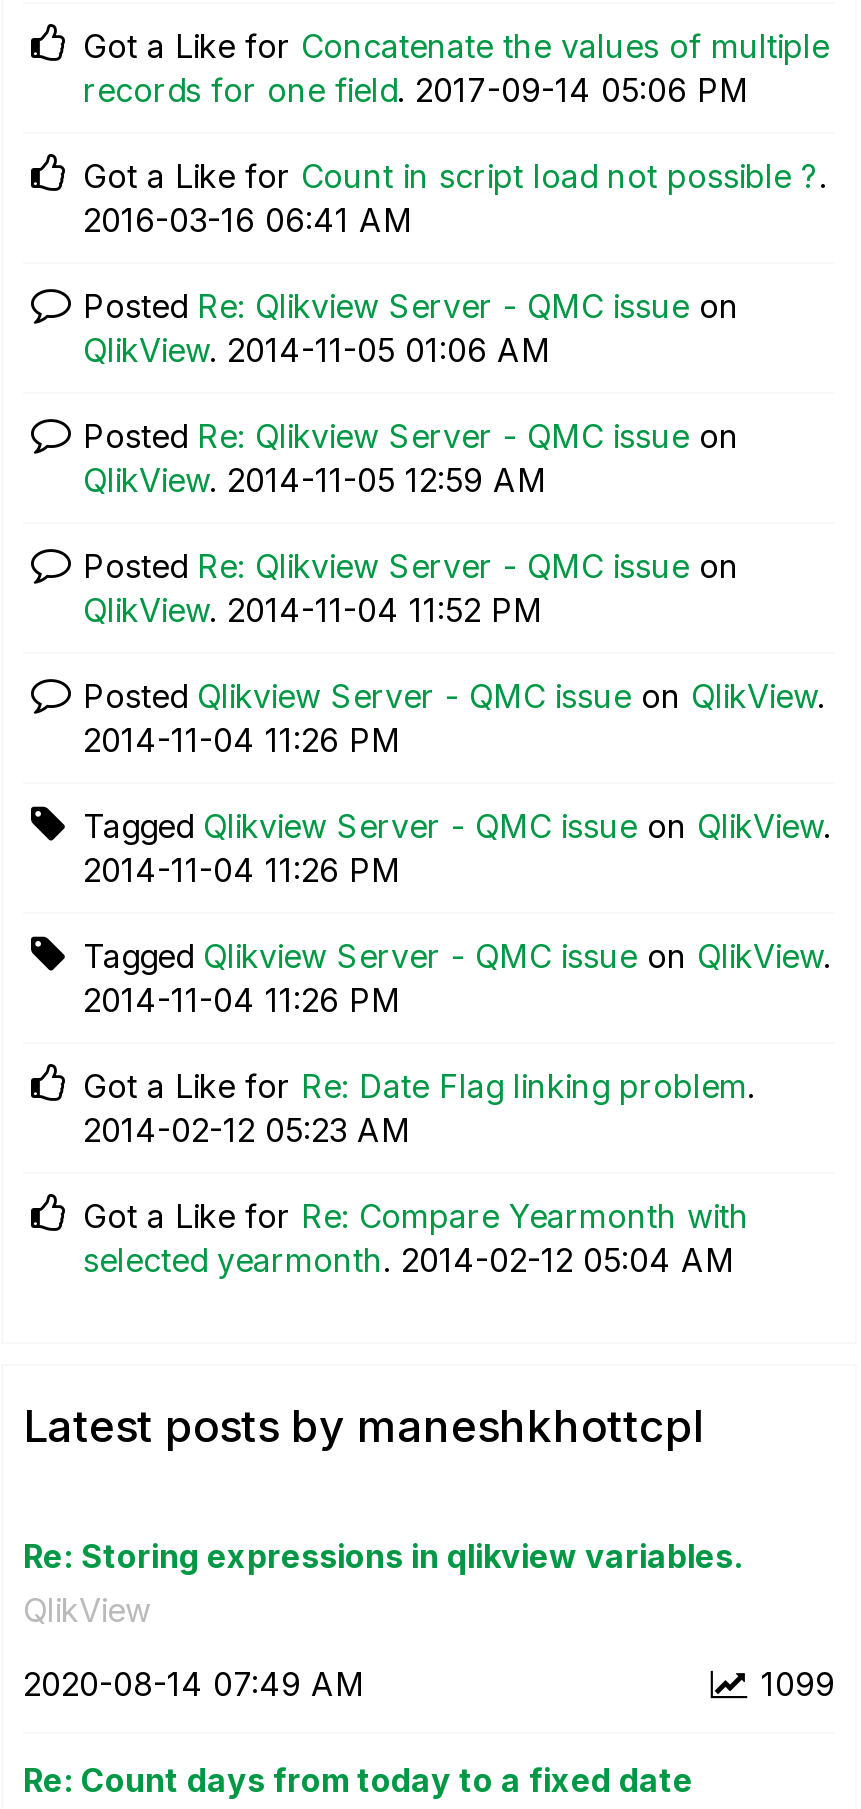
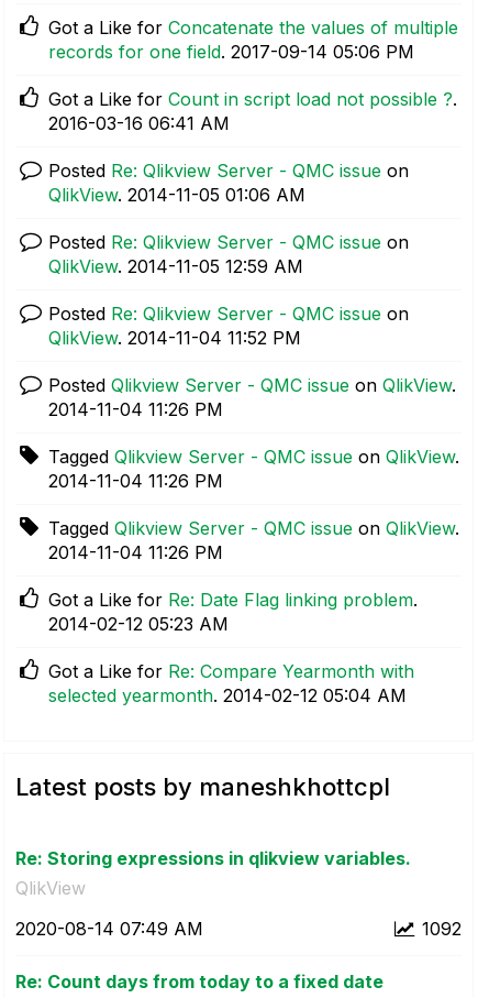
[751,1664,835,1704] 1099 -> [416,918,462,940] 1092

